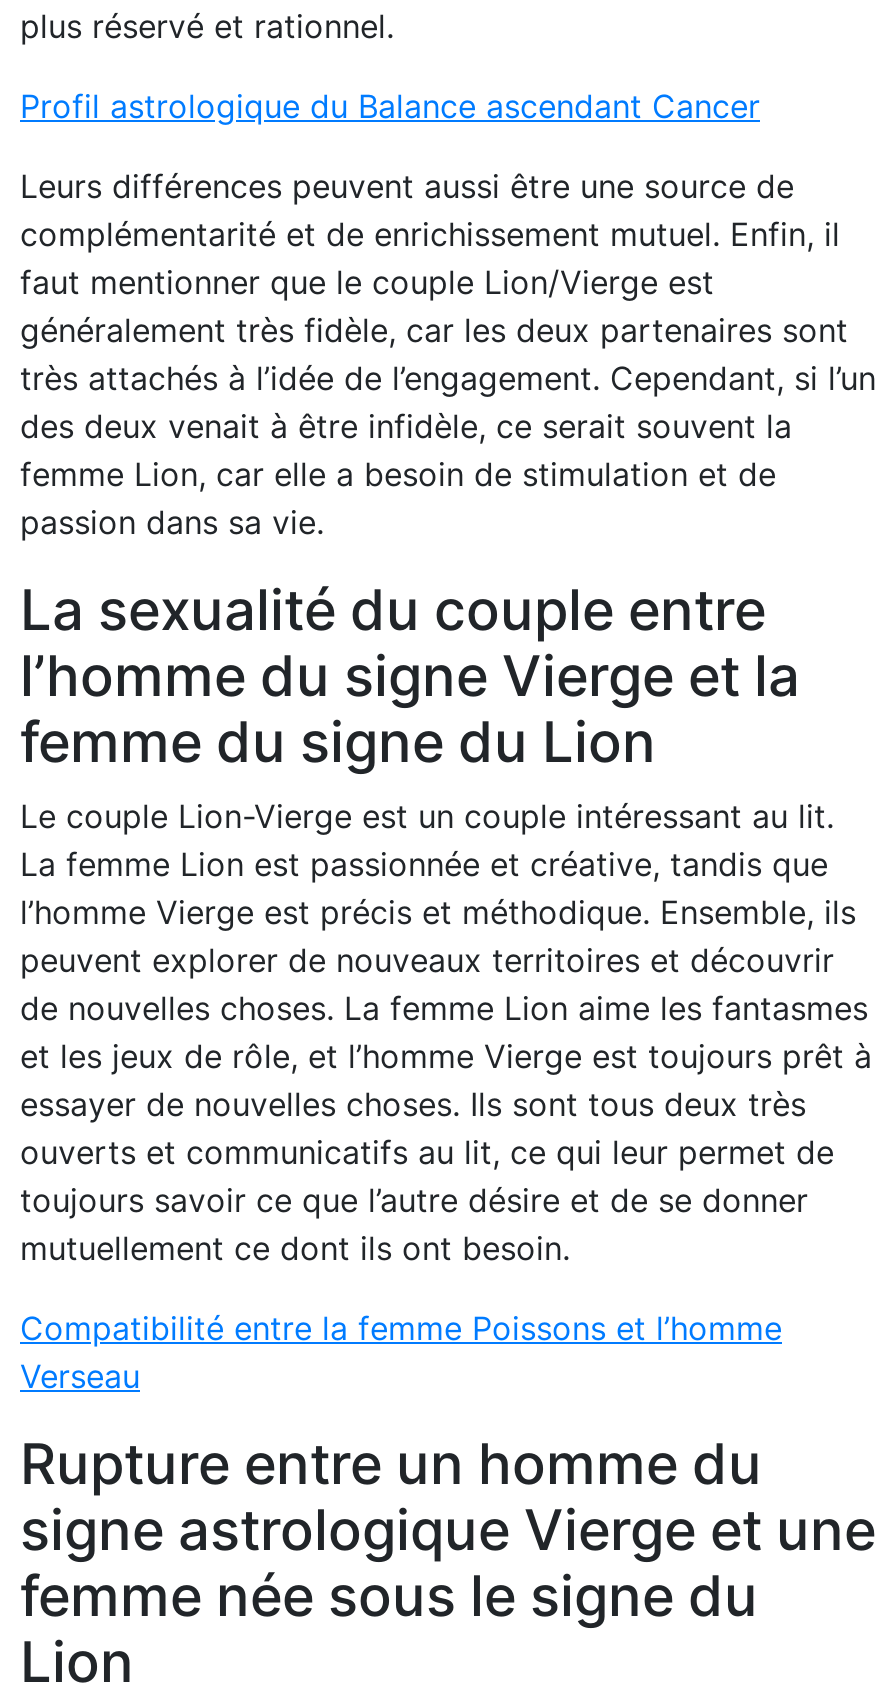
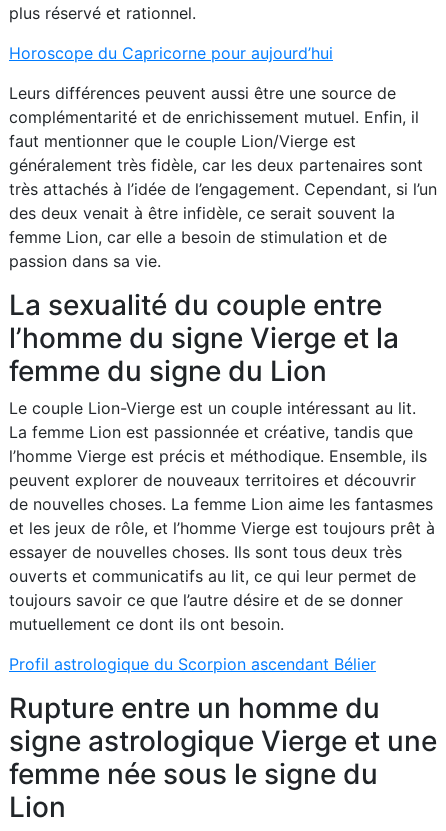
[20,86,760,126] Profil astrologique du Balance ascendant Cancer -> [9,43,333,63] Horoscope du Capricorne pour aujourd’hui
[20,1308,782,1396] Compatibilité entre la femme Poissons et l’homme | Verseau -> [9,654,376,674] Profil astrologique du Scorpion ascendant Bélier

